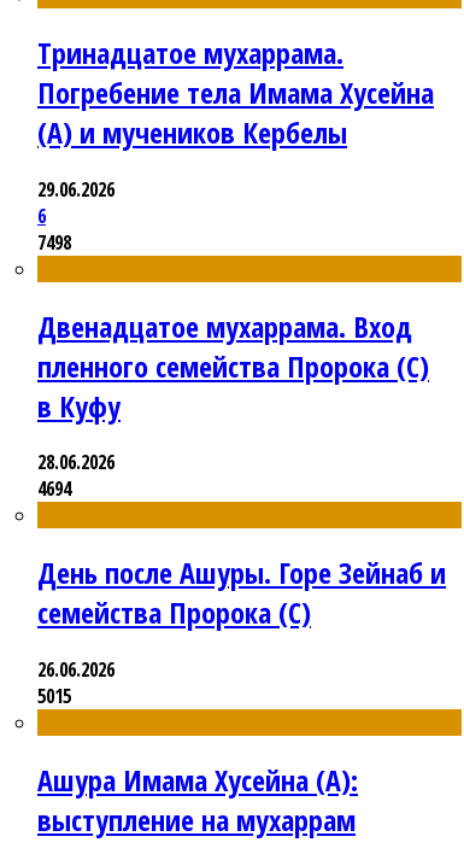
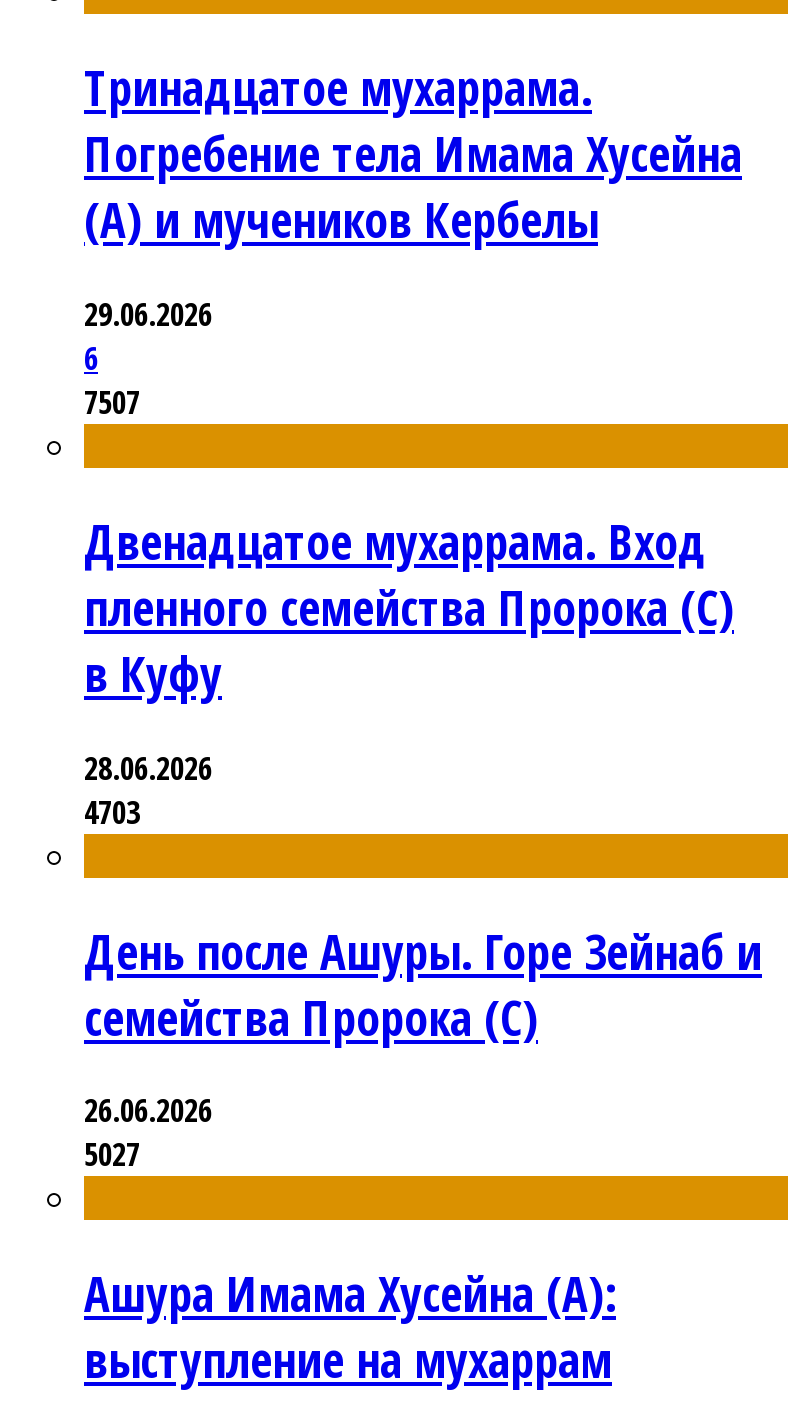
[37,229,71,255] 7498 -> [84,379,140,423] 7507
[37,476,71,502] 4694 -> [84,789,140,833] 4703
[37,683,71,709] 5015 -> [84,1132,140,1176] 5027

